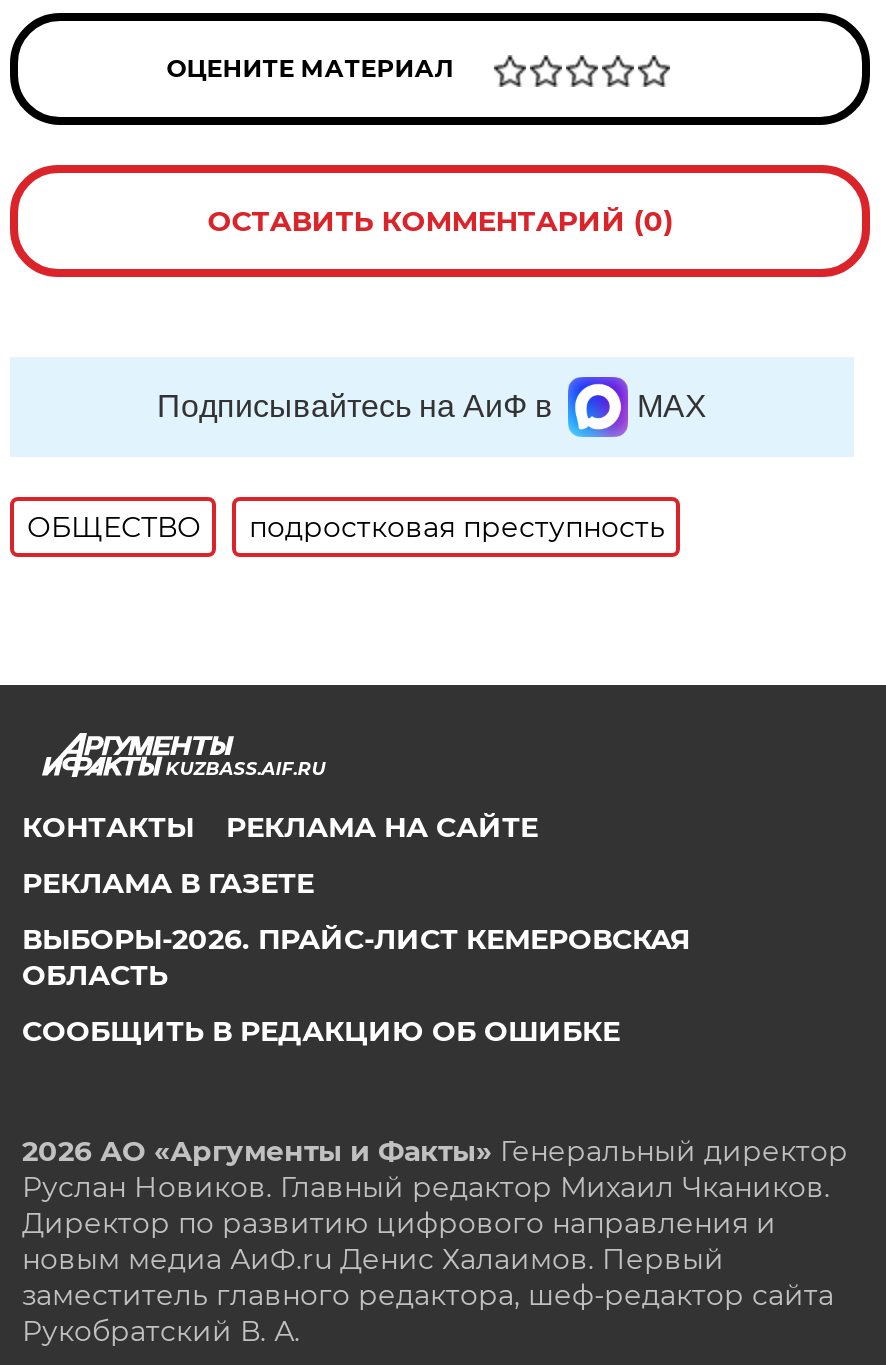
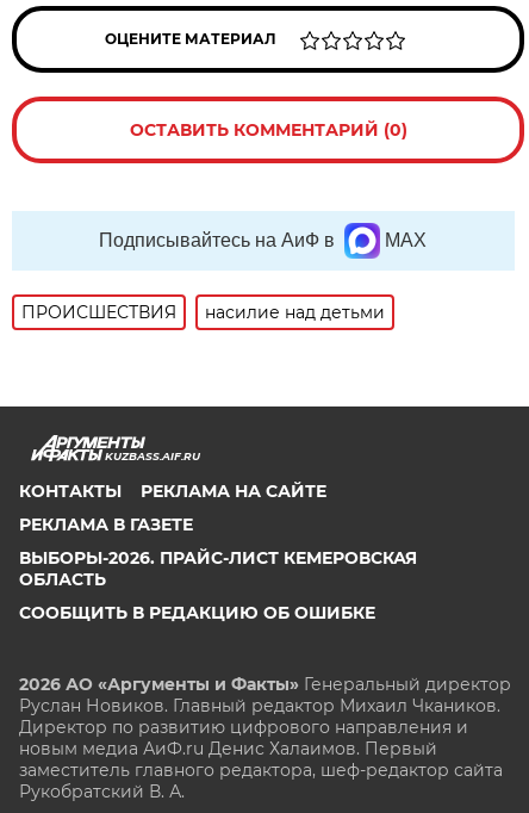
[27,509,665,545] ОБЩЕСТВО | подростковая преступность -> [22,302,385,323] ПРОИСШЕСТВИЯ | насилие над детьми

